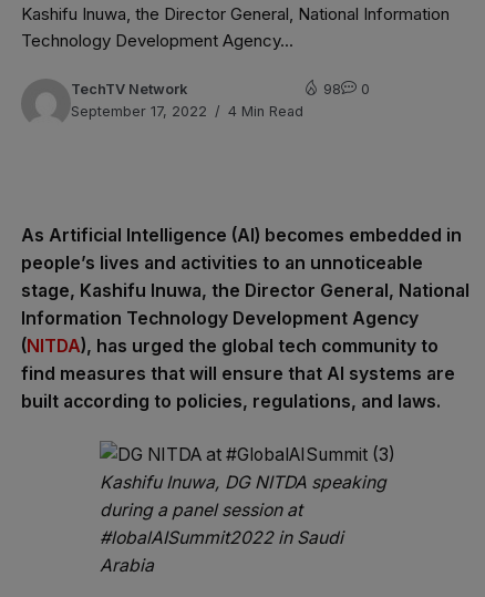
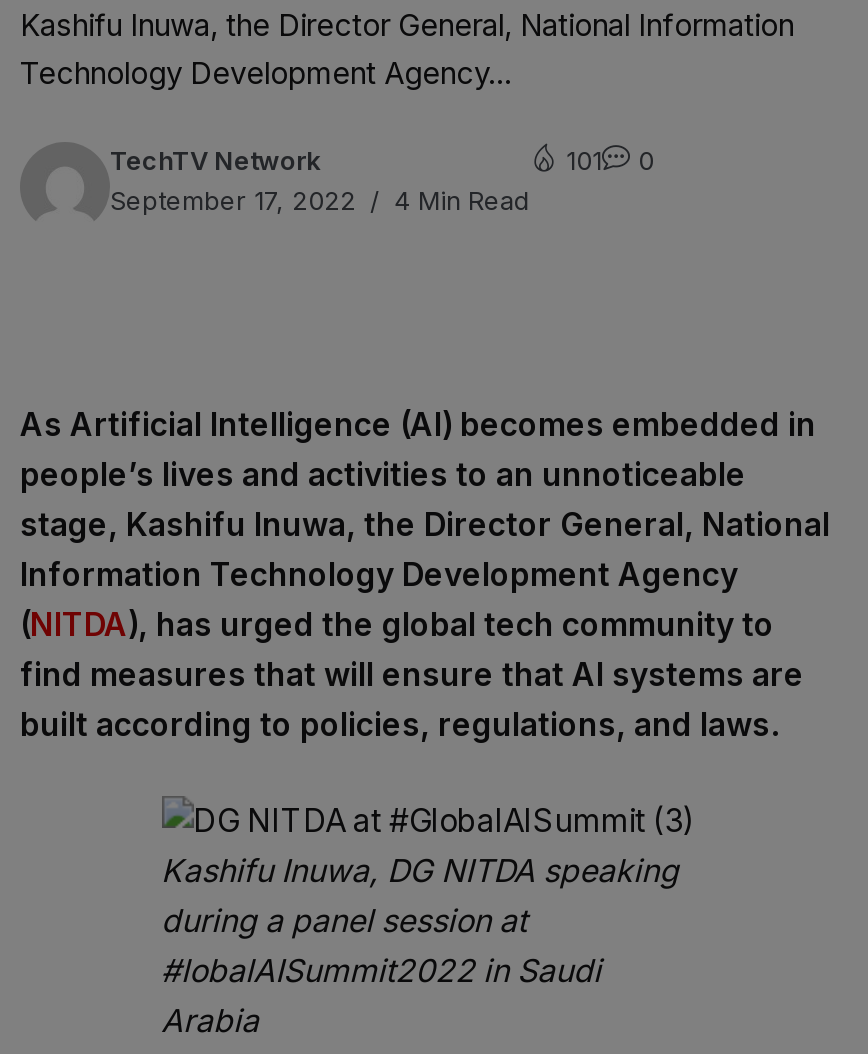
[323,81,370,98] 98 0 -> [566,147,654,177] 101 0

